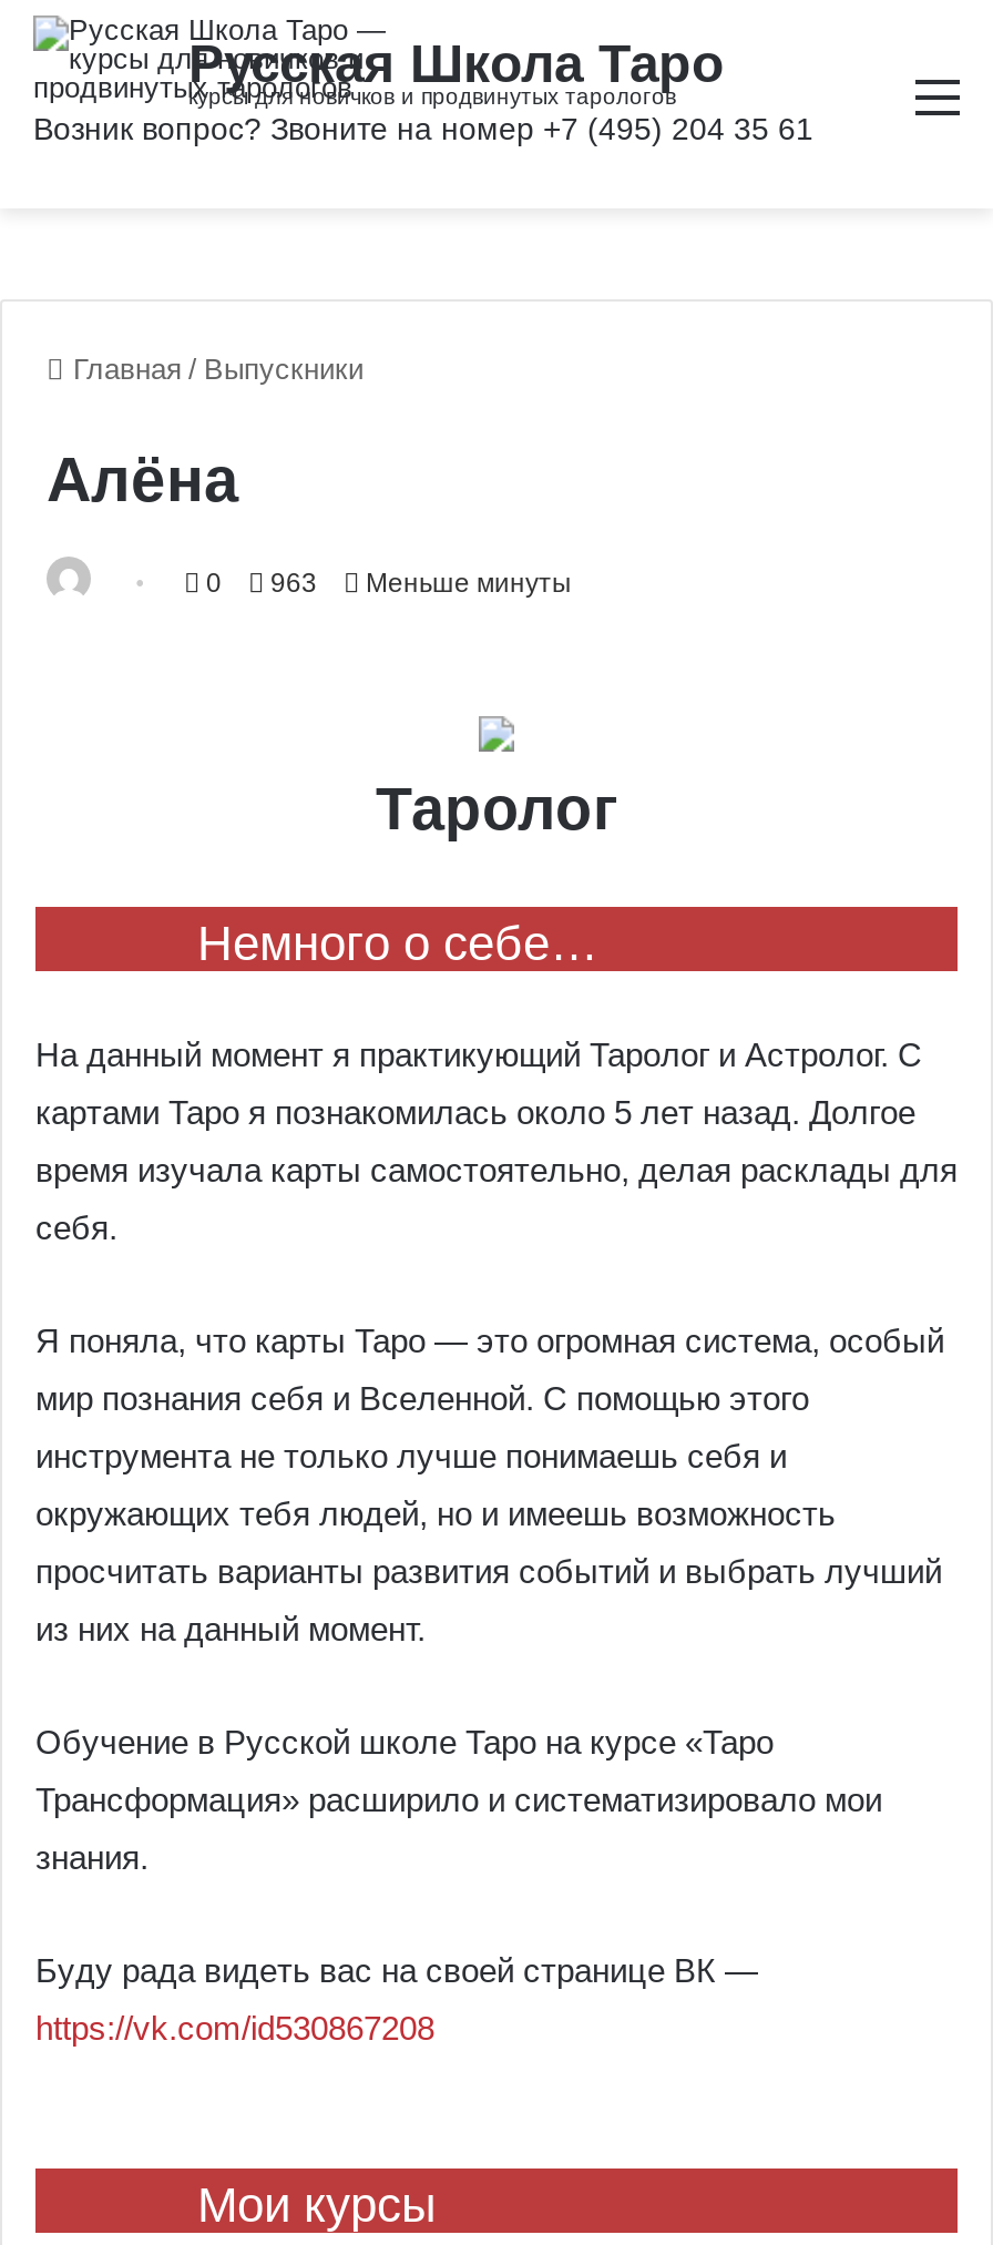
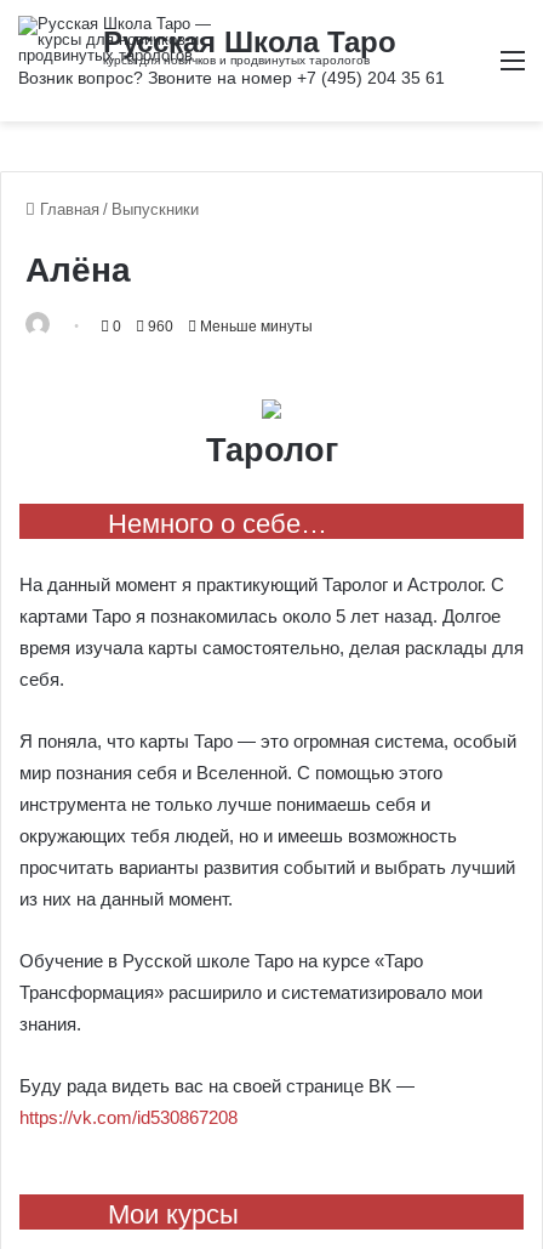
[264,568,317,599] 963 -> [144,318,173,335] 960

